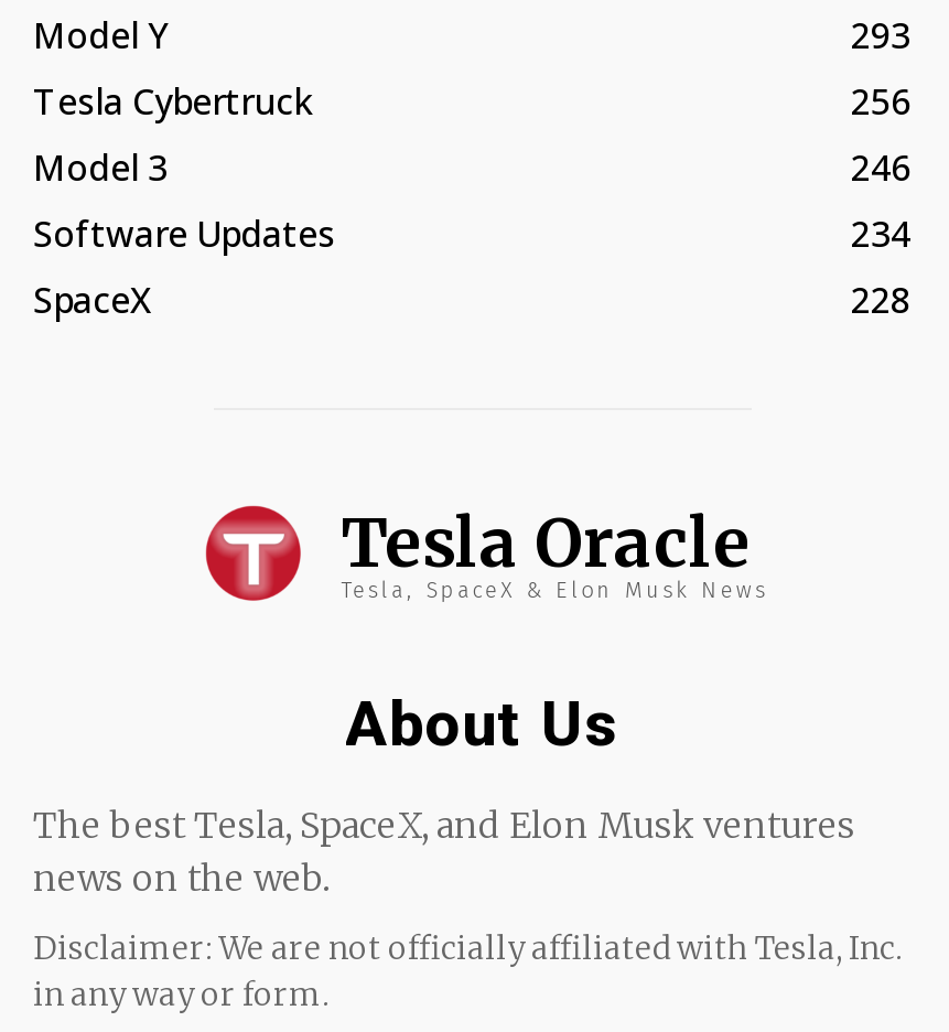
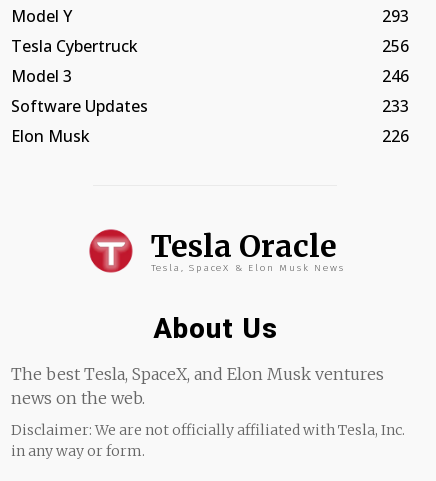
[33,210,910,325] 234 | SpaceX | 228 -> [11,95,409,147] 233 | Elon Musk | 226

